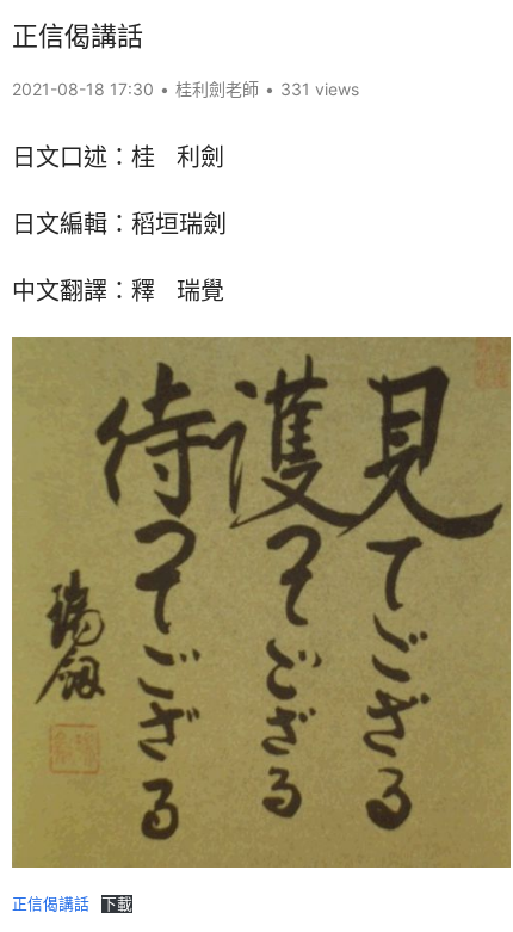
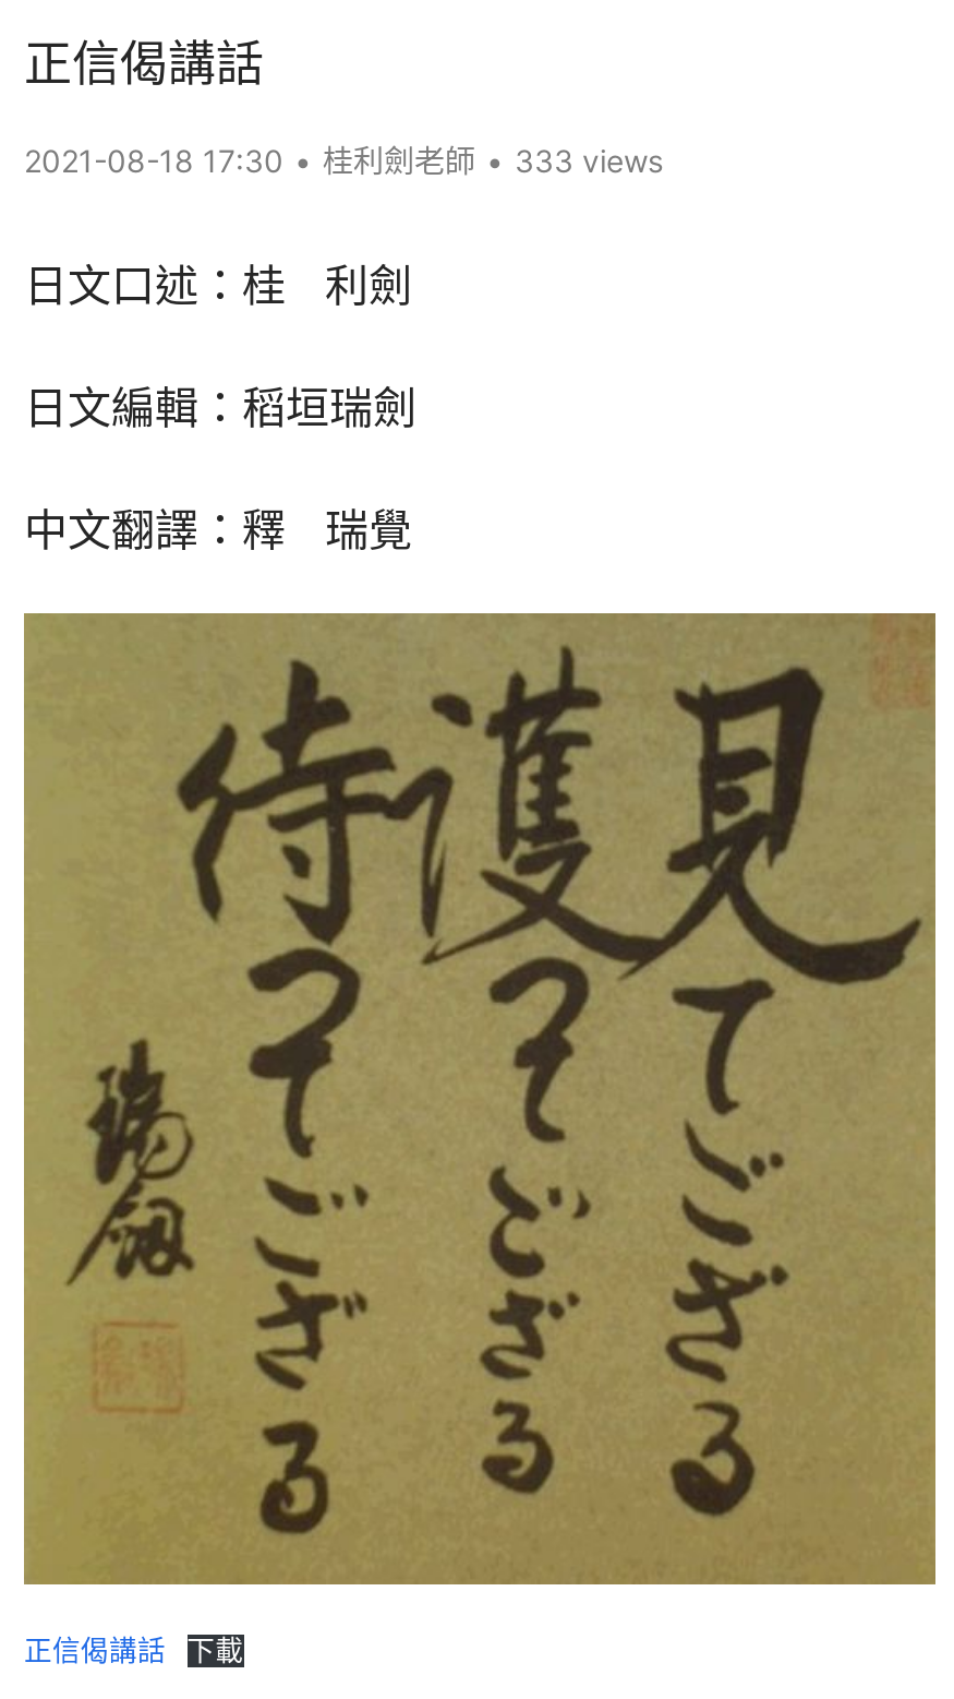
[12,79,359,99] 2021-08-18 17:30 • 桂利劍老師 • 331 views -> [24,142,663,179] 2021-08-18 17:30 • 桂利劍老師 • 333 views

